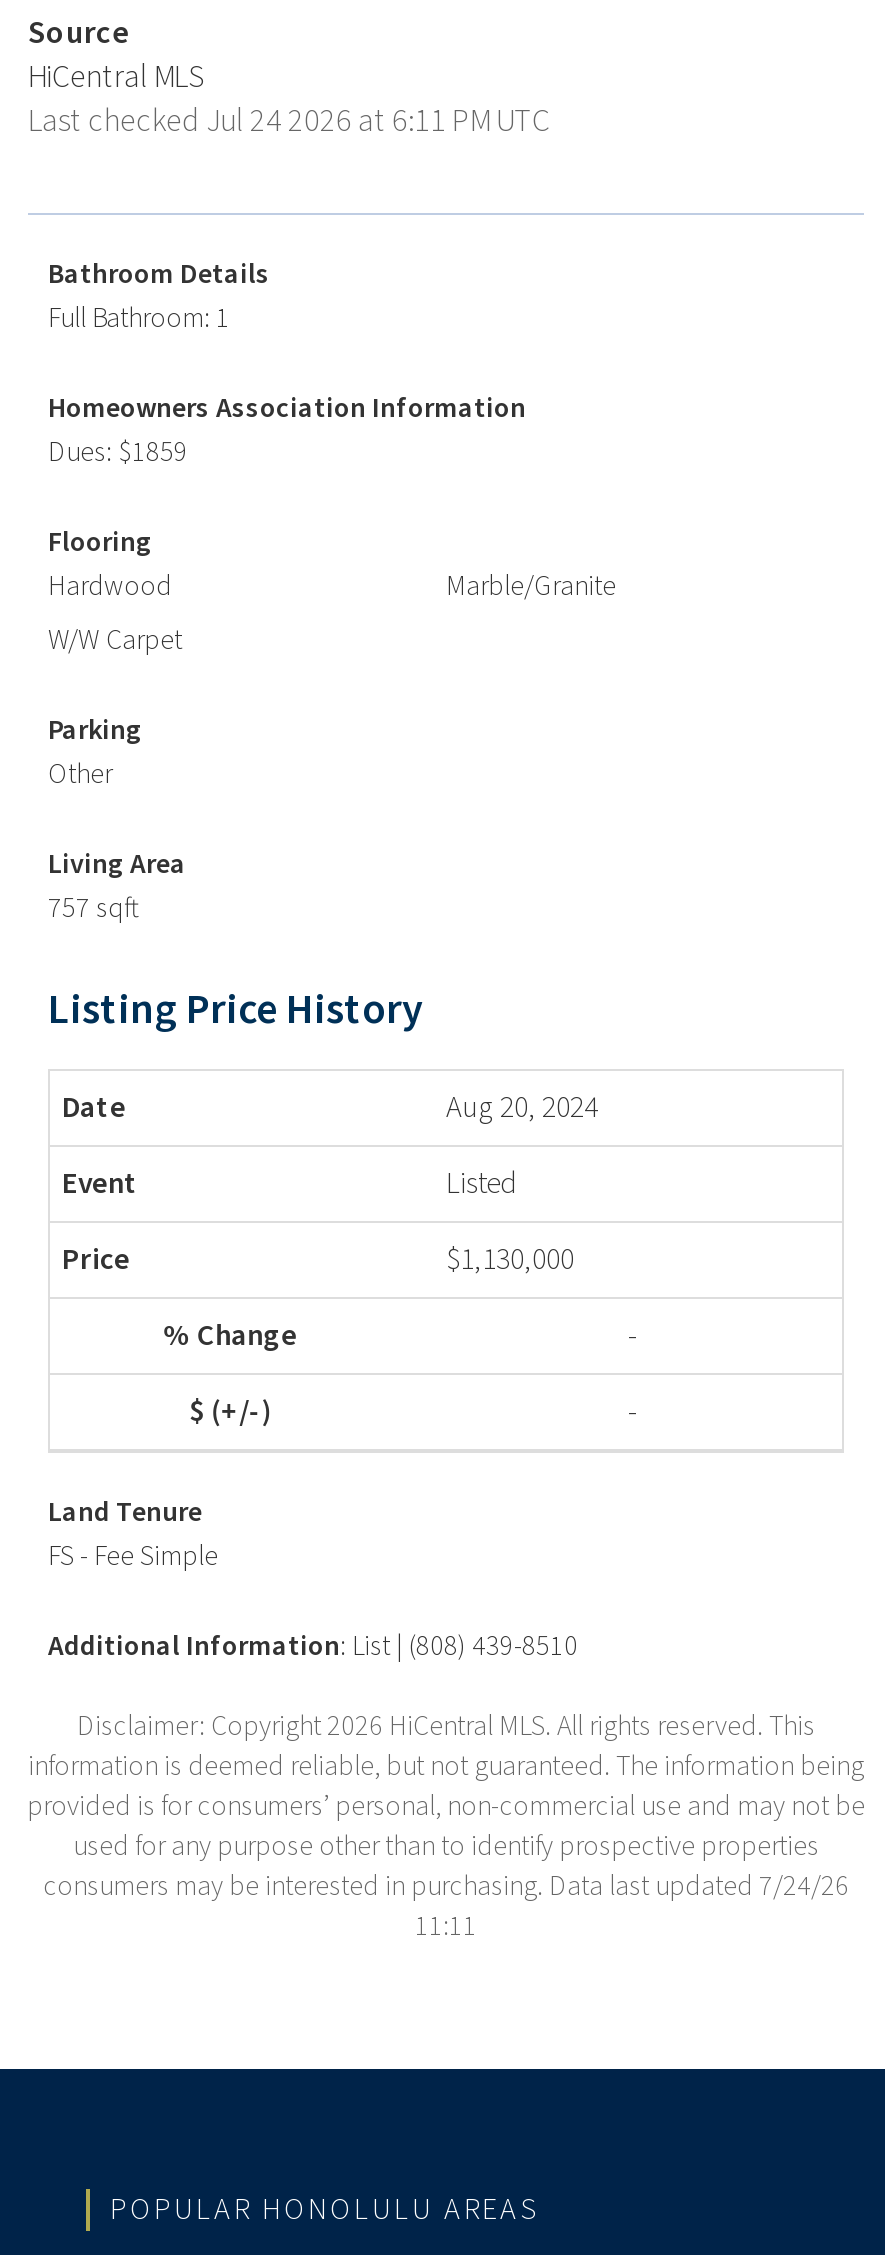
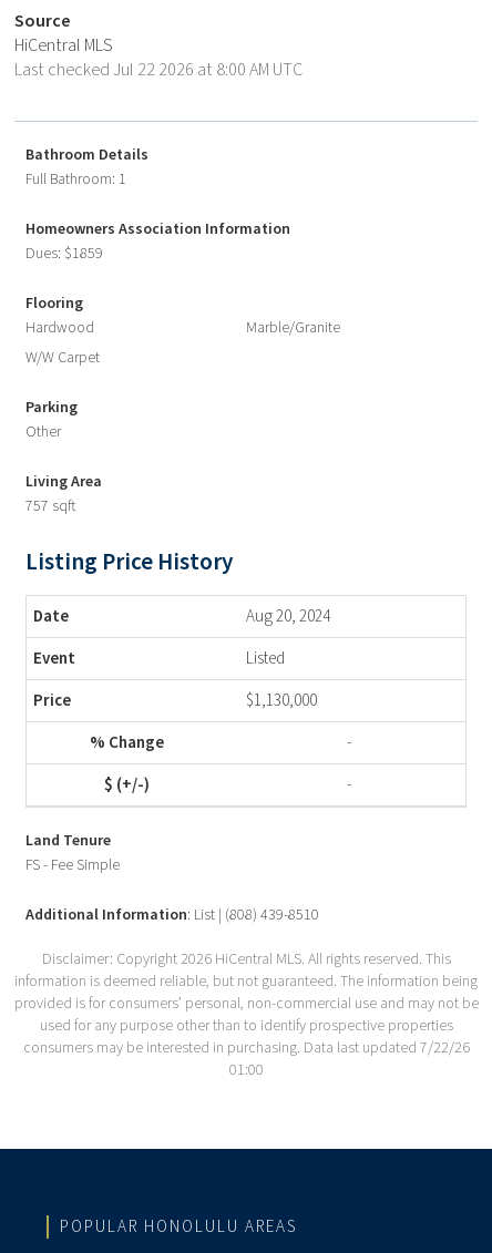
[28,99,550,143] Last checked Jul 24 2026 at 6:11 PM UTC -> [14,58,303,82] Last checked Jul 22 2026 at 8:00 AM UTC
[43,1867,849,1907] consumers may be interested in purchasing. Data last updated 7/24/26 -> [23,1037,469,1059] consumers may be interested in purchasing. Data last updated 7/22/26
[415,1907,477,1947] 11:11 -> [229,1059,263,1081] 01:00

